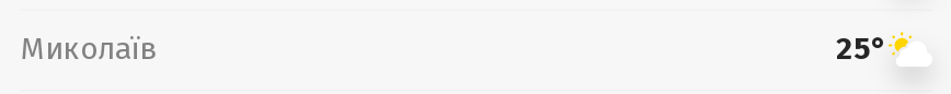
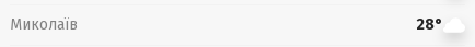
[836,31,889,68] 25° -> [416,15,443,34] 28°

